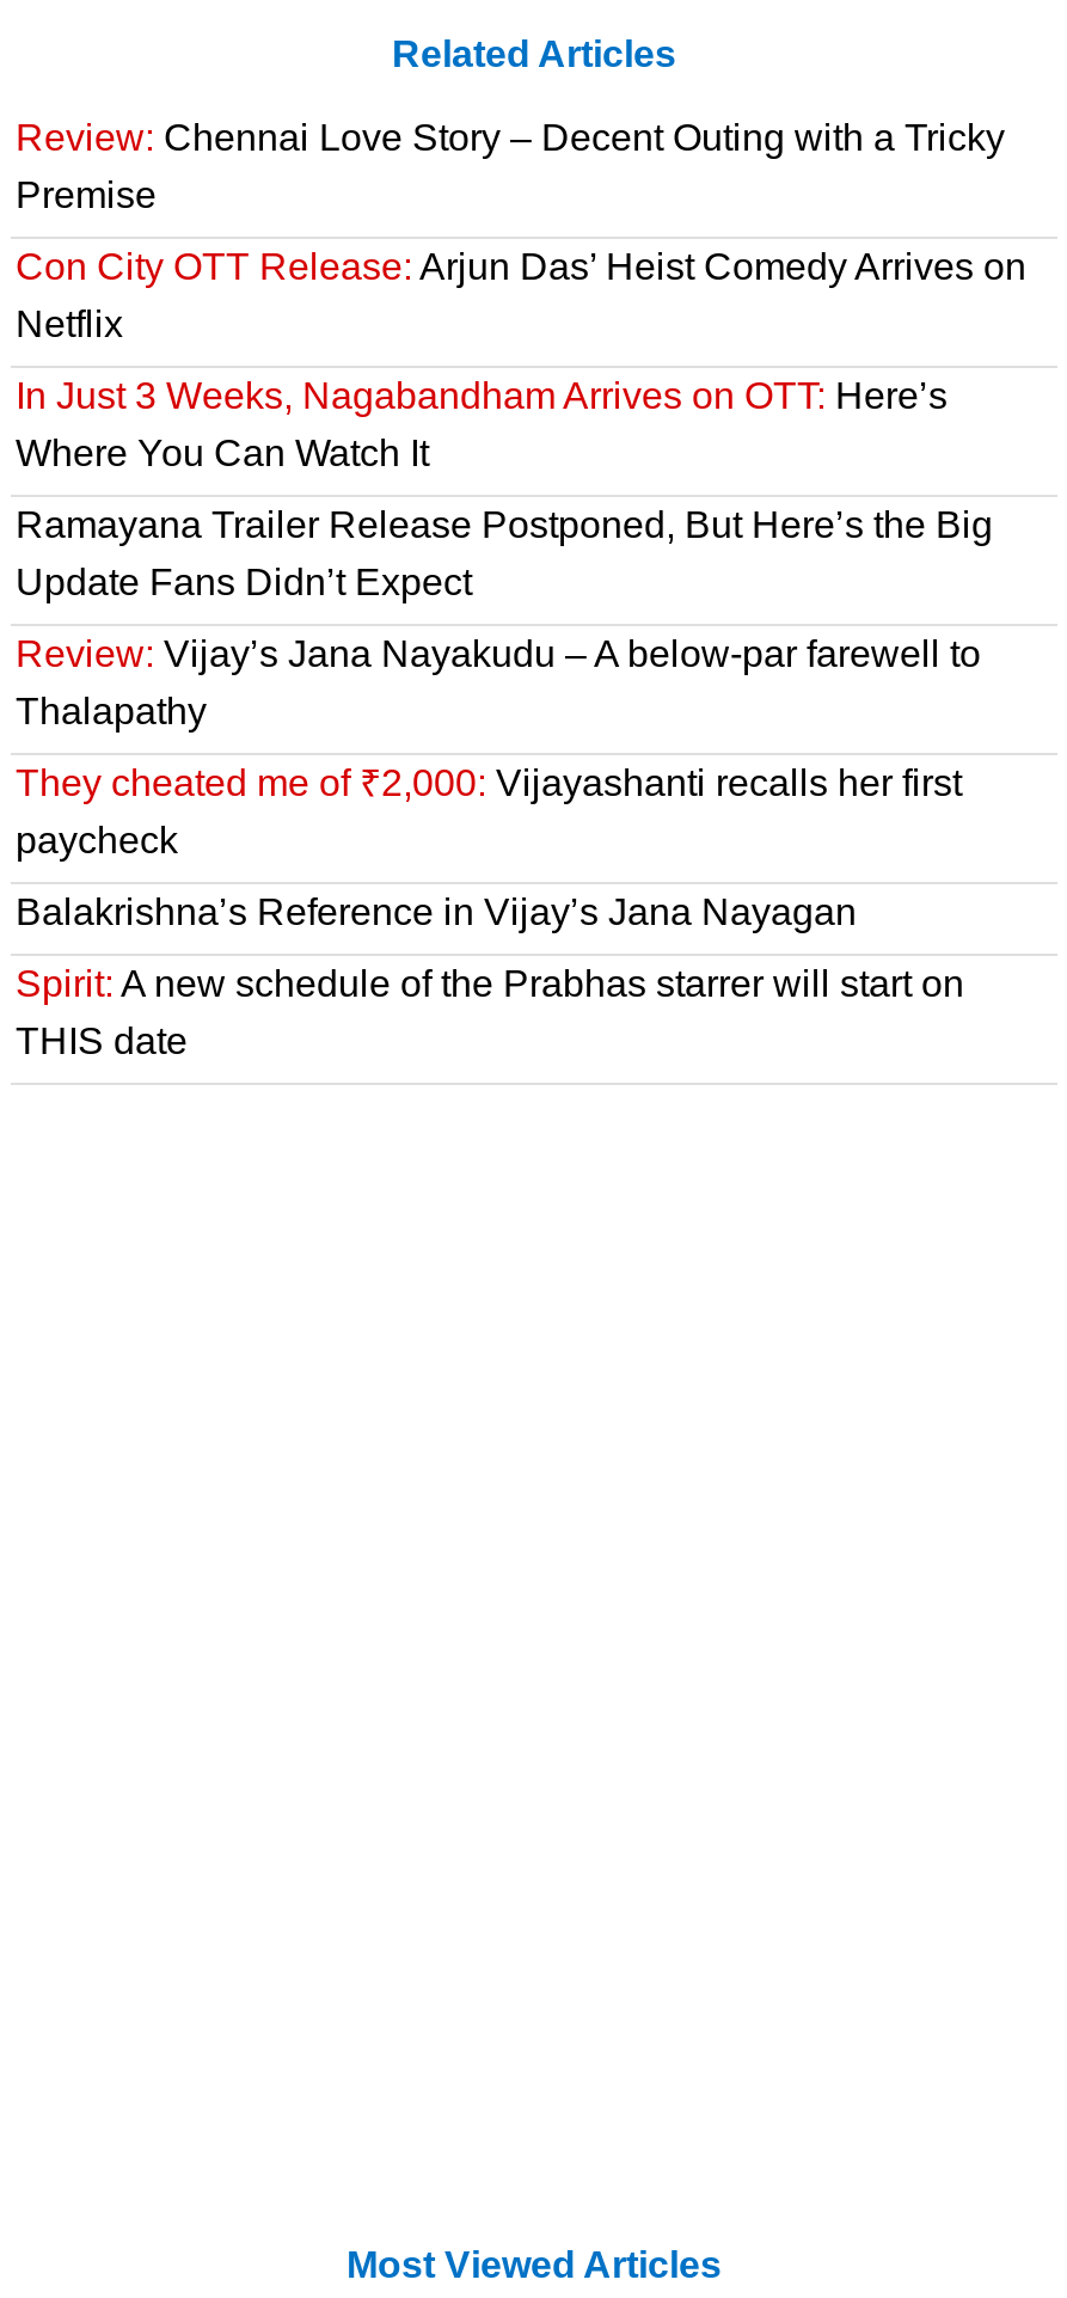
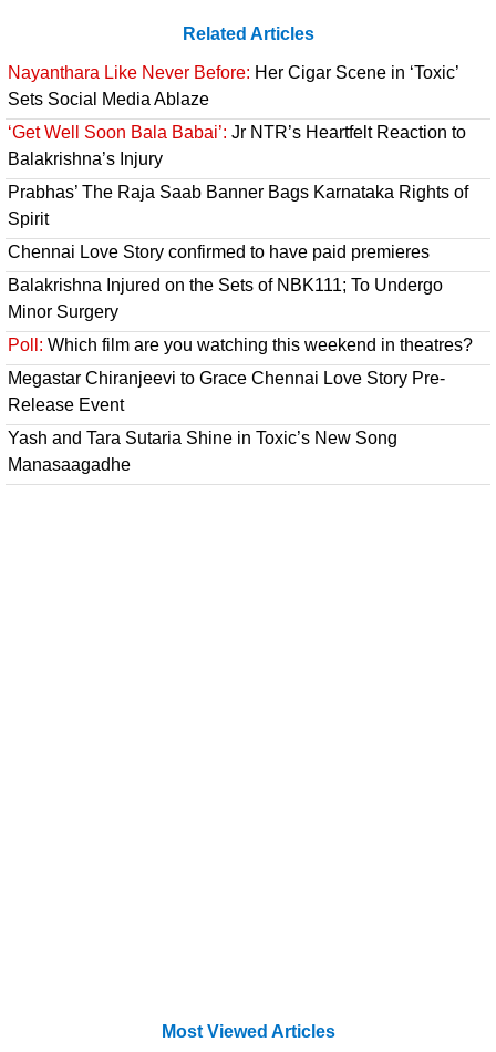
[16,118,1005,216] Review: Chennai Love Story – Decent Outing with a Tricky | Premise -> [8,63,458,109] Nayanthara Like Never Before: Her Cigar Scene in ‘Toxic’ | Sets Social Media Ablaze
[16,247,1026,345] Con City OTT Release: Arjun Das’ Heist Comedy Arrives on | Netflix -> [8,123,466,169] ‘Get Well Soon Bala Babai’: Jr NTR’s Heartfelt Reaction to | Balakrishna’s Injury
[16,376,948,474] In Just 3 Weeks, Nagabandham Arrives on OTT: Here’s | Where You Can Watch It -> [8,183,468,228] Prabhas’ The Raja Saab Banner Bags Karnataka Rights of | Spirit
[16,505,993,603] Ramayana Trailer Release Postponed, But Here’s the Big | Update Fans Didn’t Expect -> [8,243,430,262] Chennai Love Story confirmed to have paid premieres
[16,634,981,732] Review: Vijay’s Jana Nayakudu – A below-par farewell to | Thalapathy -> [8,276,443,321] Balakrishna Injured on the Sets of NBK111; To Undergo | Minor Surgery
[16,763,962,861] They cheated me of ₹2,000: Vijayashanti recalls her first | paycheck -> [8,336,473,355] Poll: Which film are you watching this weekend in theatres?
[16,892,857,933] Balakrishna’s Reference in Vijay’s Jana Nayagan -> [8,369,445,414] Megastar Chiranjeevi to Grace Chennai Love Story Pre- | Release Event
[16,964,964,1062] Spirit: A new schedule of the Prabhas starrer will start on | THIS date -> [8,429,397,474] Yash and Tara Sutaria Shine in Toxic’s New Song | Manasaagadhe

